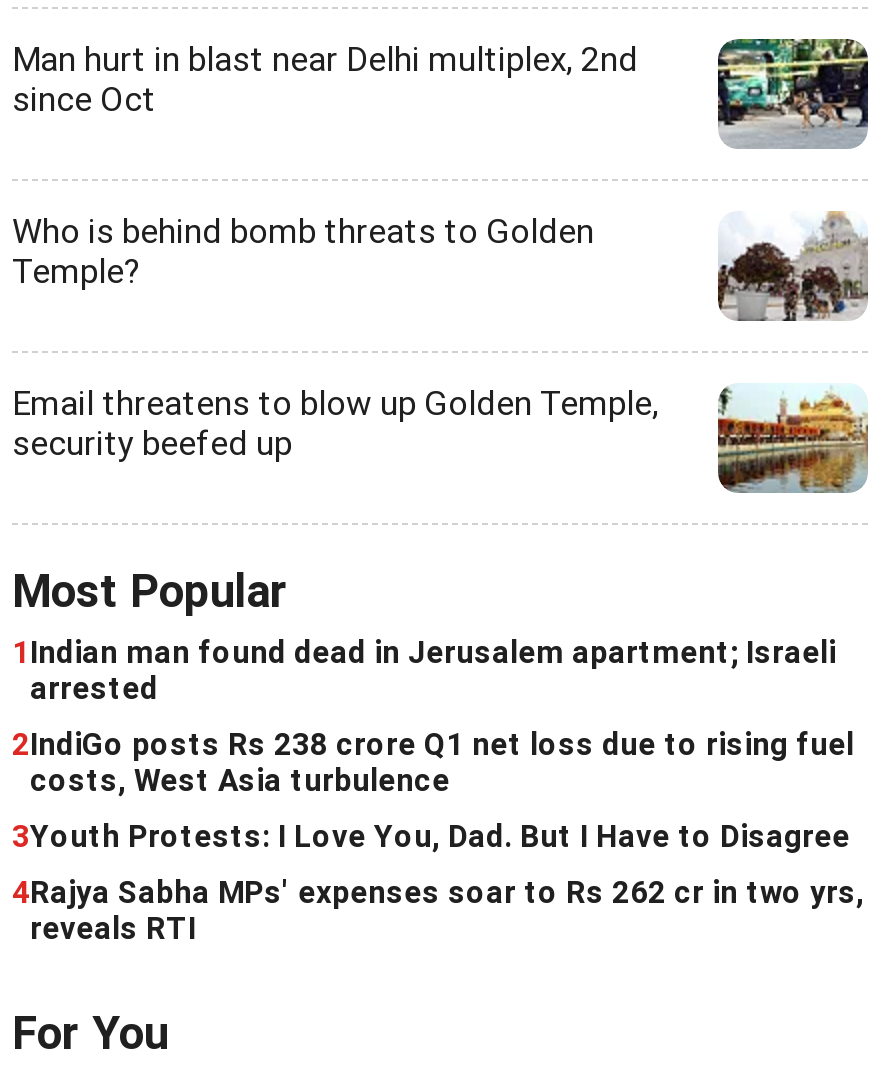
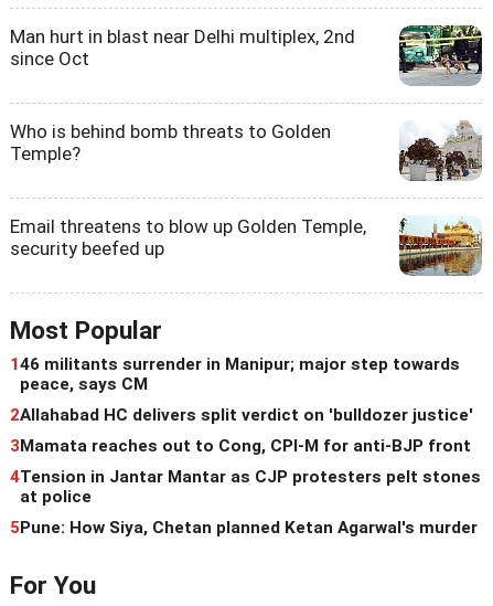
[12,634,864,946] 1 Indian man found dead in Jerusalem apartment; Israeli | arrested | 2IndiGo posts Rs 238 crore Q1 net loss due to rising fuel | costs, West Asia turbulence | 3Youth Protests: I Love You, Dad. But I Have to Disagree | 4Rajya Sabha MPs' expenses soar to Rs 262 cr in two yrs, | reveals RTI -> [10,354,481,537] 146 militants surrender in Manipur; major step towards | peace, says CM | 2Allahabad HC delivers split verdict on 'bulldozer justice' | 3Mamata reaches out to Cong, CPI-M for anti-BJP front | 4Tension in Jantar Mantar as CJP protesters pelt stones | at police | 5Pune: How Siya, Chetan planned Ketan Agarwal's murder

